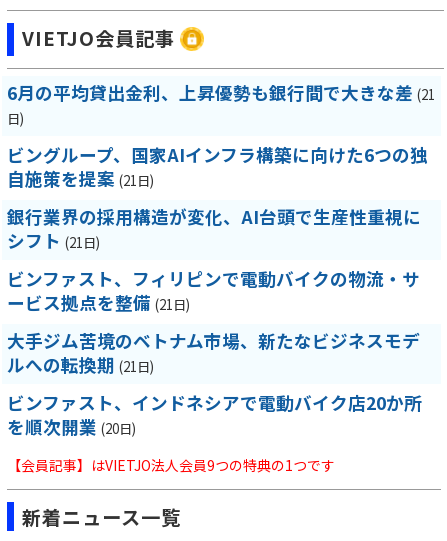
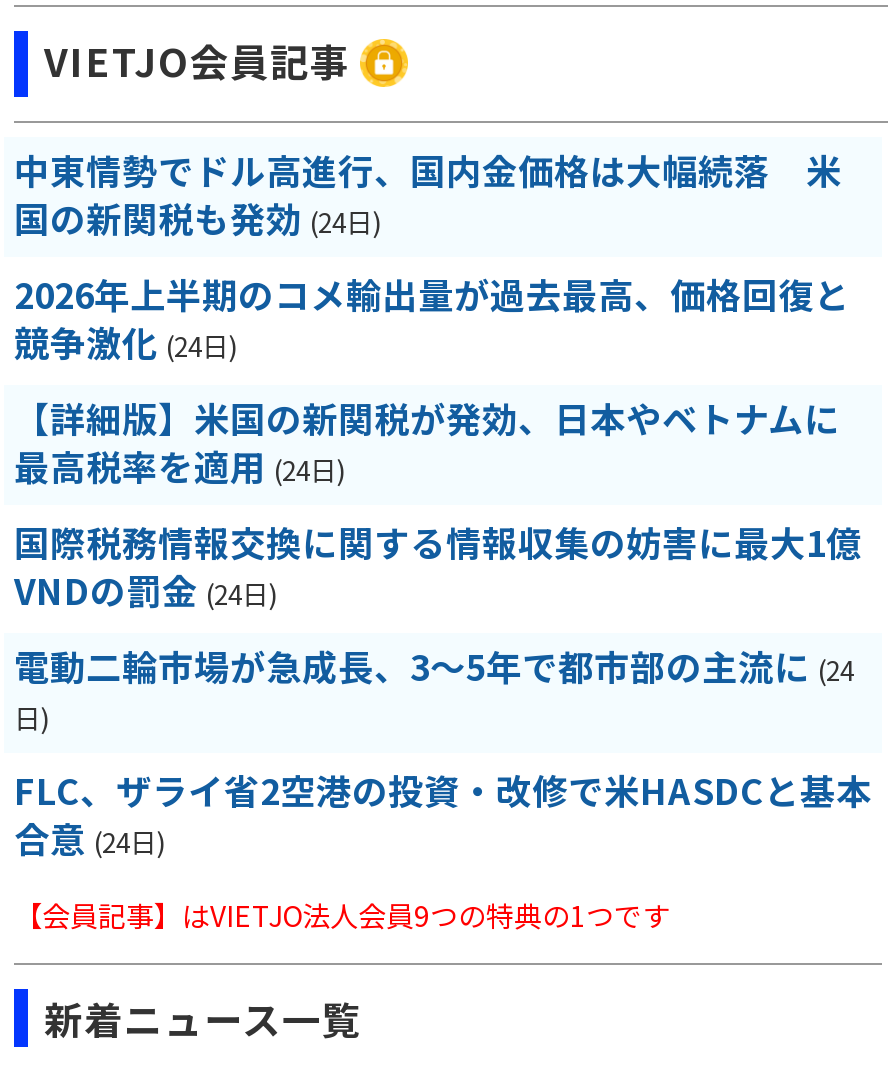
[7,80,435,105] 6月の平均貸出金利、上昇優勢も銀行間で大きな差 (21 -> [14,145,862,691] 中東情勢でドル高進行、国内金価格は大幅続落 米 | 国の新関税も発効 (24日) | 2026年上半期のコメ輸出量が過去最高、価格回復と | 競争激化 (24日) | 【詳細版】米国の新関税が発効、日本やベトナムに | 最高税率を適用 (24日) | 国際税務情報交換に関する情報収集の妨害に最大1億 | VNDの罰金 (24日) | 電動二輪市場が急成長、3～5年で都市部の主流に (24
moved [7,109,24,128] -> [14,699,48,737]: 日)
[7,142,428,439] ビングループ、国家AIインフラ構築に向けた6つの独 | 自施策を提案 (21日) | 銀行業界の採用構造が変化、AI台頭で生産性重視に | シフト (21日) | ビンファスト、フィリピンで電動バイクの物流・サ | ービス拠点を整備 (21日) | 大手ジム苦境のベトナム市場、新たなビジネスモデ | ルへの転換期 (21日) | ビンファスト、インドネシアで電動バイク店20か所 | を順次開業 (20日) -> [14,765,872,863] FLC、ザライ省2空港の投資・改修で米HASDCと基本 | 合意 (24日)

